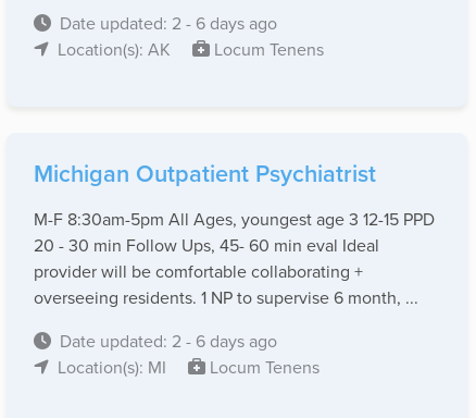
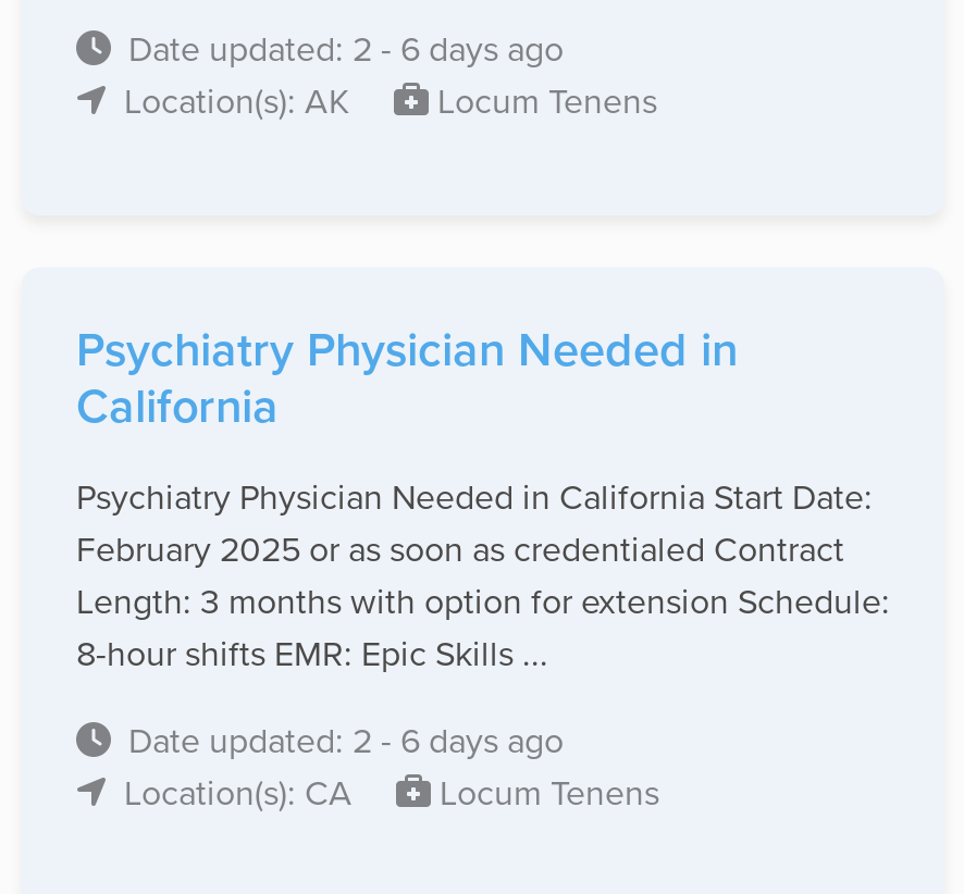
[34,157,376,190] Michigan Outpatient Psychiatrist -> [76,315,738,439] Psychiatry Physician Needed in | California
[34,207,435,309] M-F 8:30am-5pm All Ages, youngest age 3 12-15 PPD | 20 - 30 min Follow Ups, 45- 60 min eval Ideal | provider will be comfortable collaborating + | overseeing residents. 1 NP to supervise 6 month, ... -> [76,472,890,676] Psychiatry Physician Needed in California Start Date: | February 2025 or as soon as credentialed Contract | Length: 3 months with option for extension Schedule: | 8-hour shifts EMR: Epic Skills ...
[58,355,171,379] Location(s): MI -> [124,768,361,816] Location(s): CA

